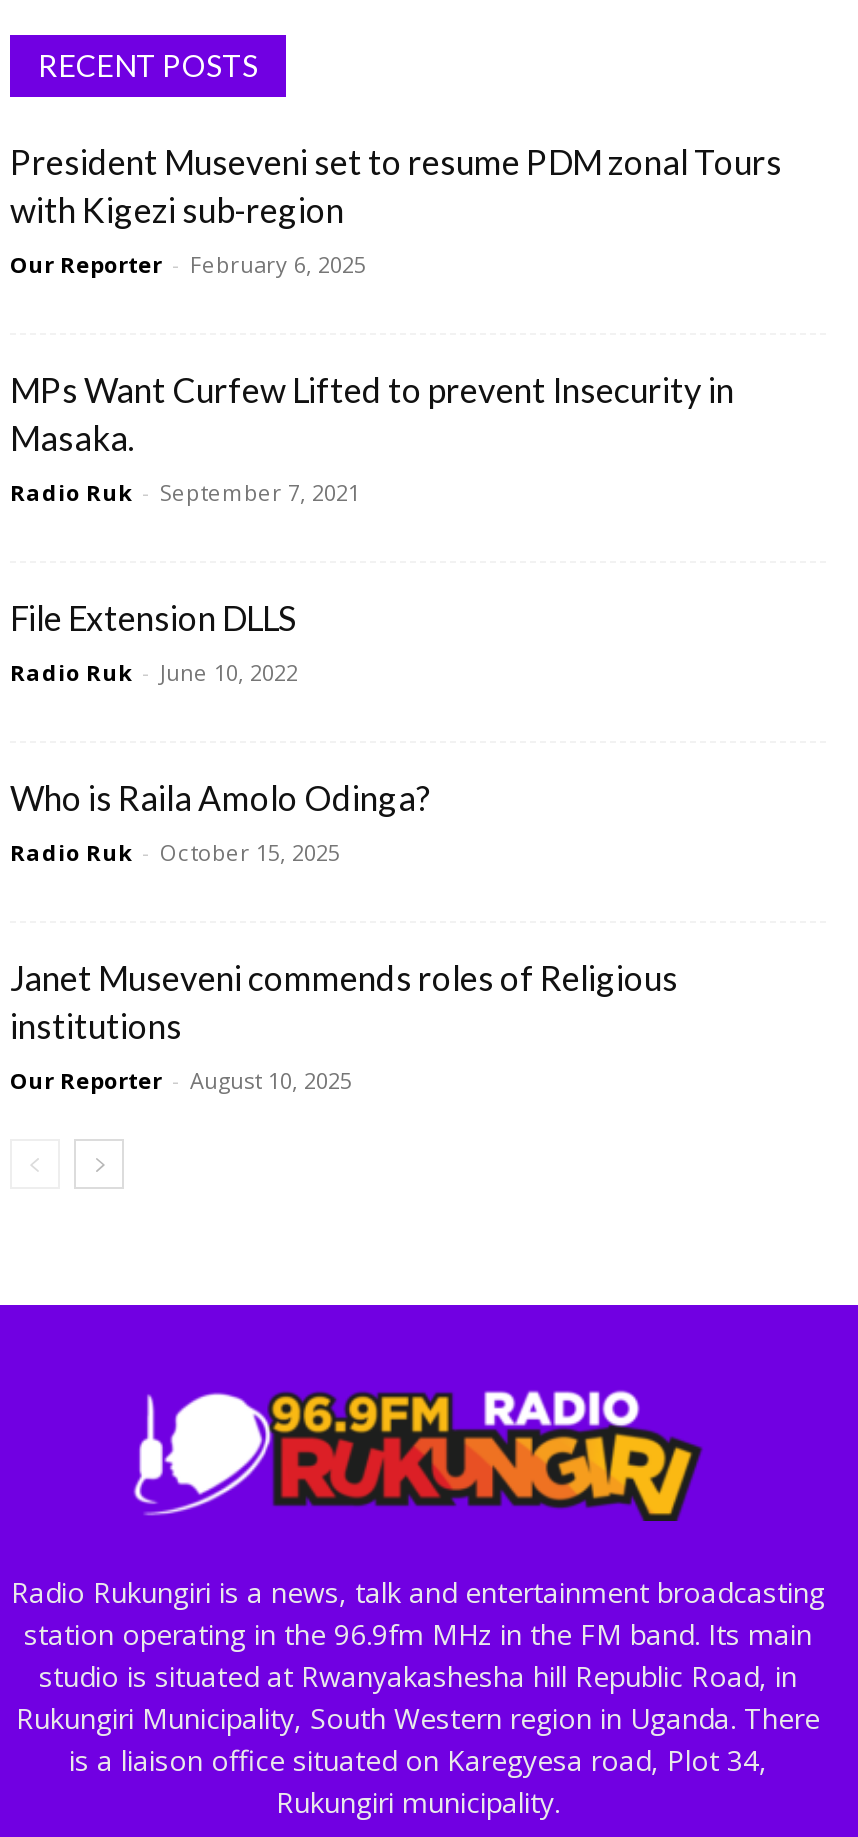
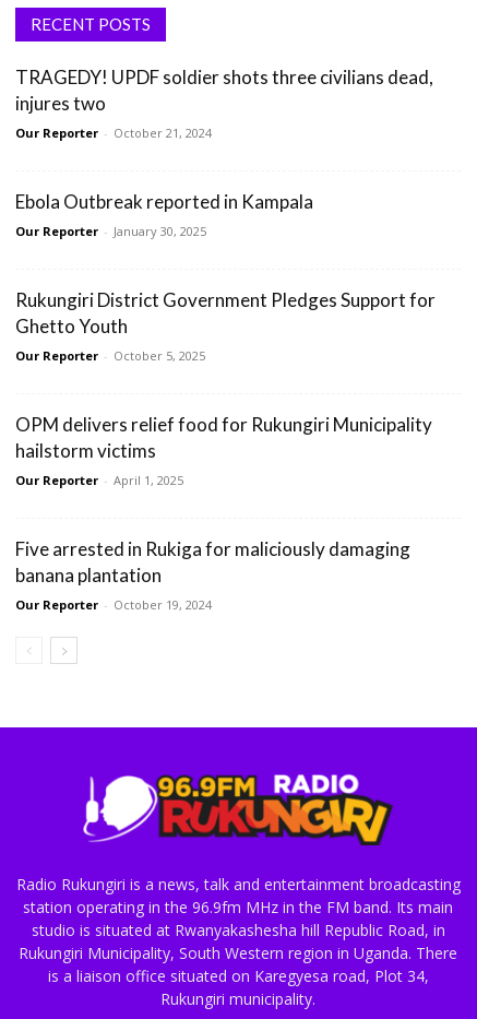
[10,141,782,279] President Museveni set to resume PDM zonal Tours | with Kigezi sub-region | Our Reporter - February 6, 2025 -> [15,66,433,141] TRAGEDY! UPDF soldier shots three civilians dead, | injures two | Our Reporter - October 21, 2024
[10,369,734,507] MPs Want Curfew Lifted to prevent Insecurity in | Masaka. | Radio Ruk - September 7, 2021 -> [15,190,317,239] Ebola Outbreak reported in Kampala | Our Reporter - January 30, 2025
[10,597,298,687] File Extension DLLS | Radio Ruk - June 10, 2022 -> [15,288,436,364] Rukungiri District Government Pledges Support for | Ghetto Youth | Our Reporter - October 5, 2025
[10,777,430,867] Who is Raila Amolo Odinga? | Radio Ruk - October 15, 2025 -> [15,413,432,488] OPM delivers relief food for Rukungiri Municipality | hailstorm victims | Our Reporter - April 1, 2025
[10,957,678,1095] Janet Museveni commends roles of Religious | institutions | Our Reporter - August 10, 2025 -> [15,537,410,613] Five arrested in Rukiga for maliciously damaging | banana plantation | Our Reporter - October 19, 2024

